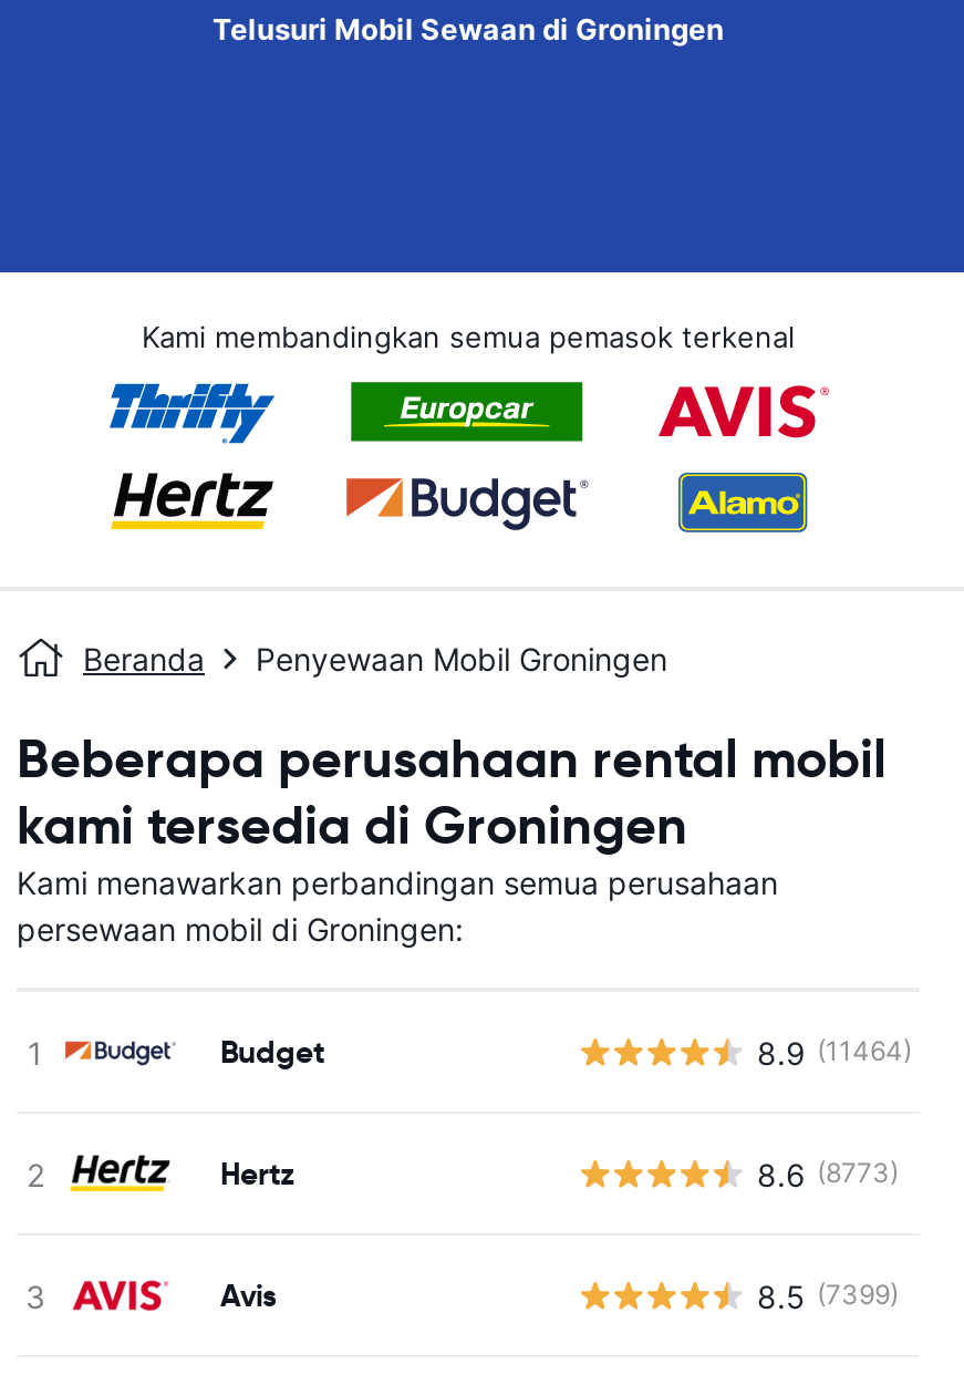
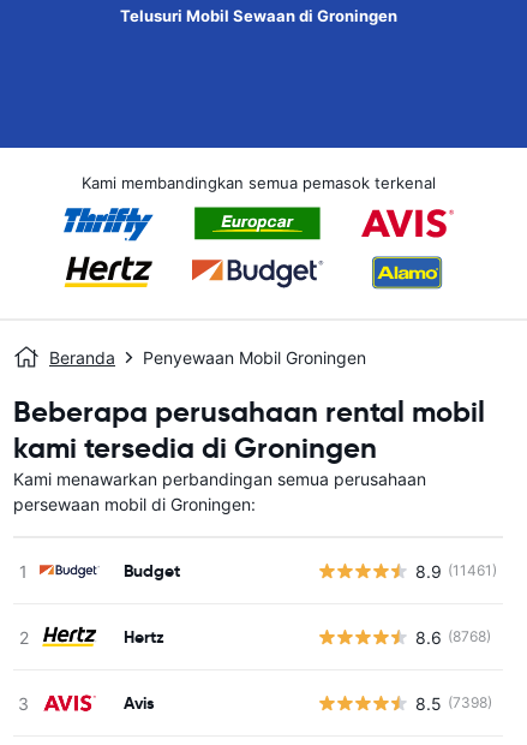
[757,1033,912,1071] 8.9 (11464) -> [415,561,496,581] 8.9 (11461)
[757,1155,899,1192] 8.6 (8773) -> [415,627,490,647] 8.6 (8768)
[757,1276,899,1314] 8.5 (7399) -> [415,693,492,713] 8.5 (7398)

